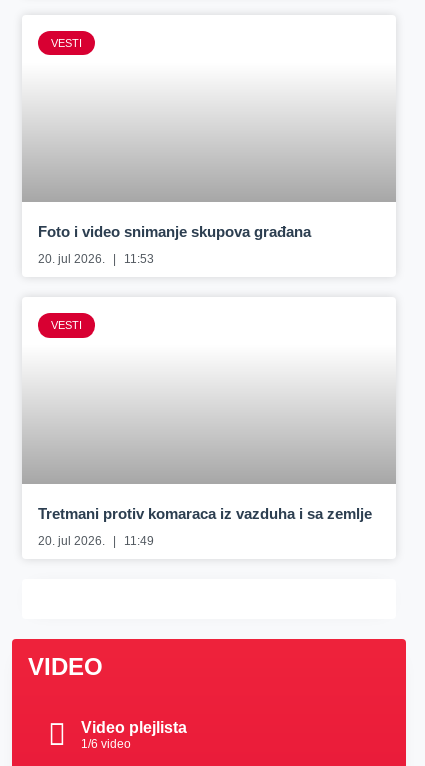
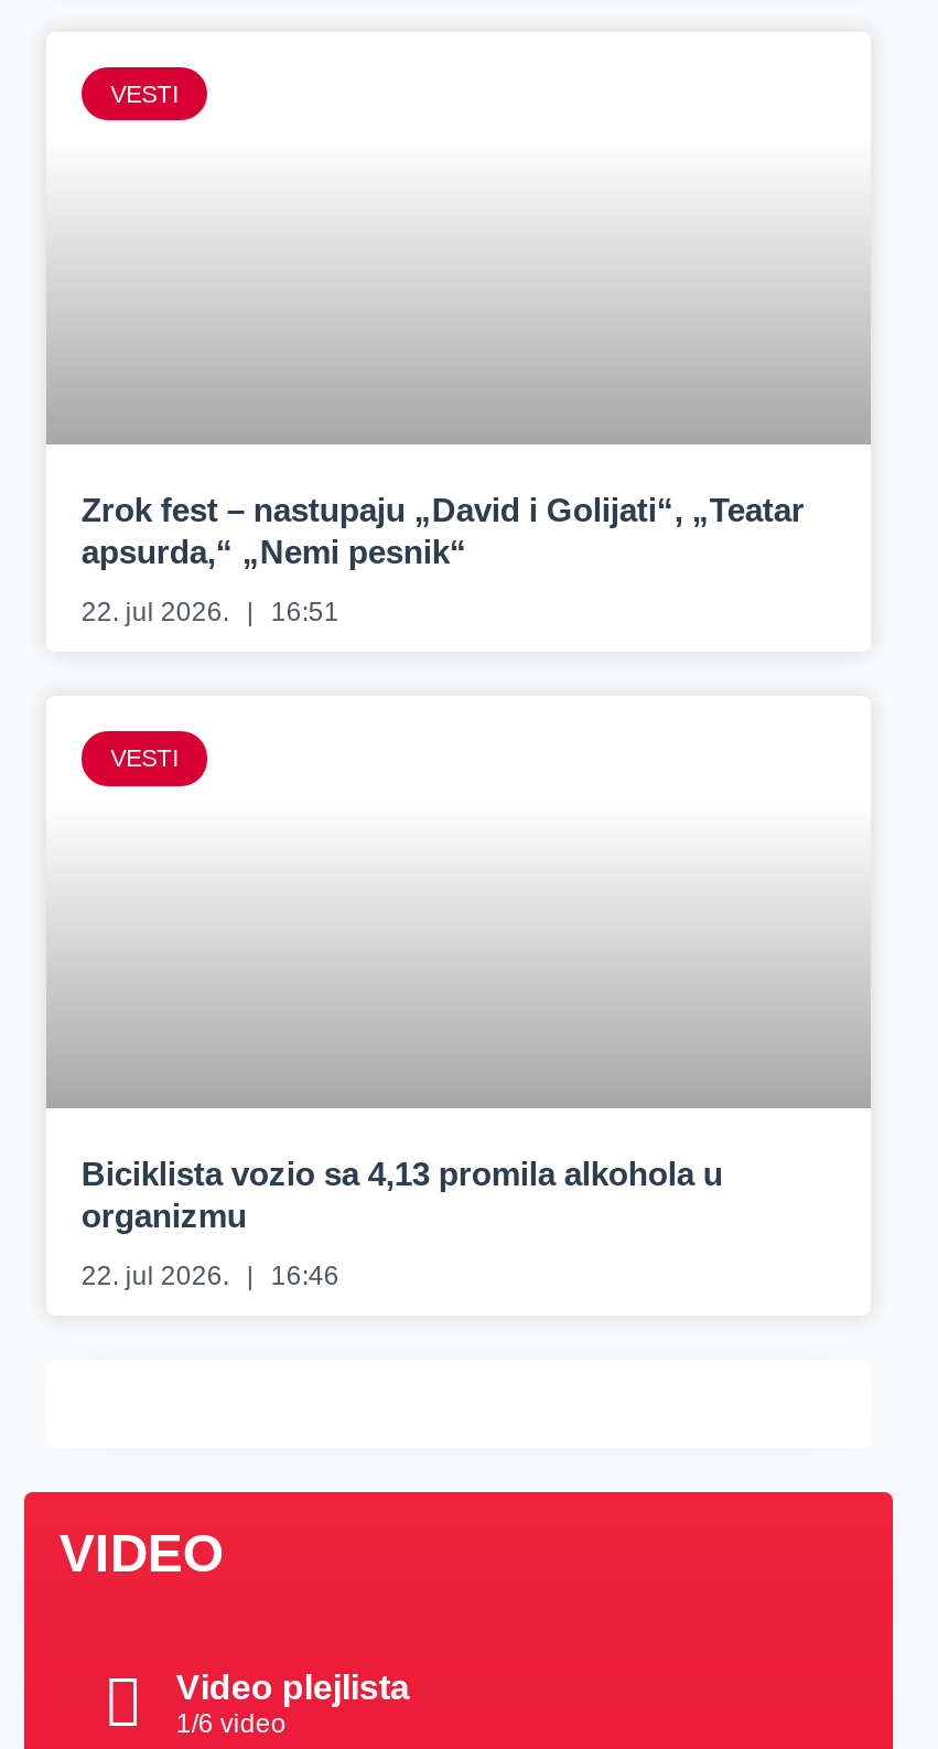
[38,223,311,240] Foto i video snimanje skupova građana -> [81,491,804,571] Zrok fest – nastupaju „David i Golijati“, „Teatar | apsurda,“ „Nemi pesnik“
[38,252,154,266] 20. jul 2026. | 11:53 -> [81,597,339,628] 22. jul 2026. | 16:51
[38,505,372,522] Tretmani protiv komaraca iz vazduha i sa zemlje -> [81,1155,723,1235] Biciklista vozio sa 4,13 promila alkohola u | organizmu
[38,534,154,548] 20. jul 2026. | 11:49 -> [81,1261,339,1292] 22. jul 2026. | 16:46

